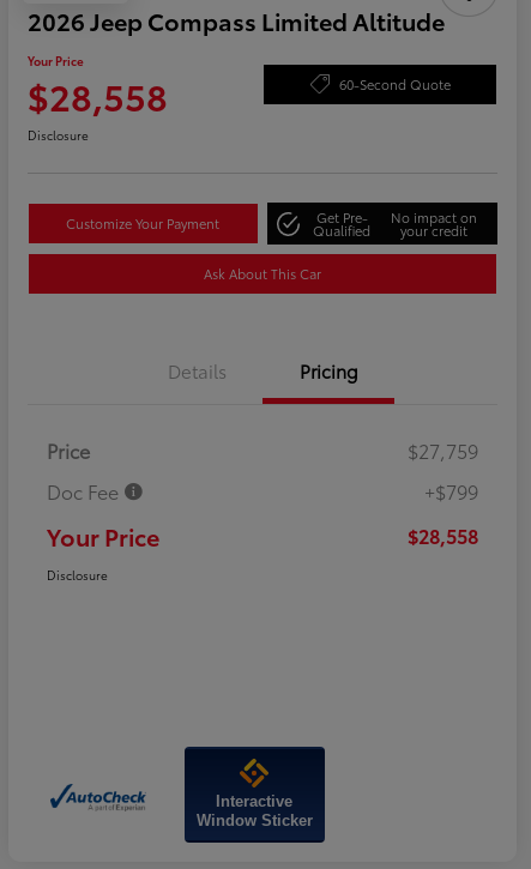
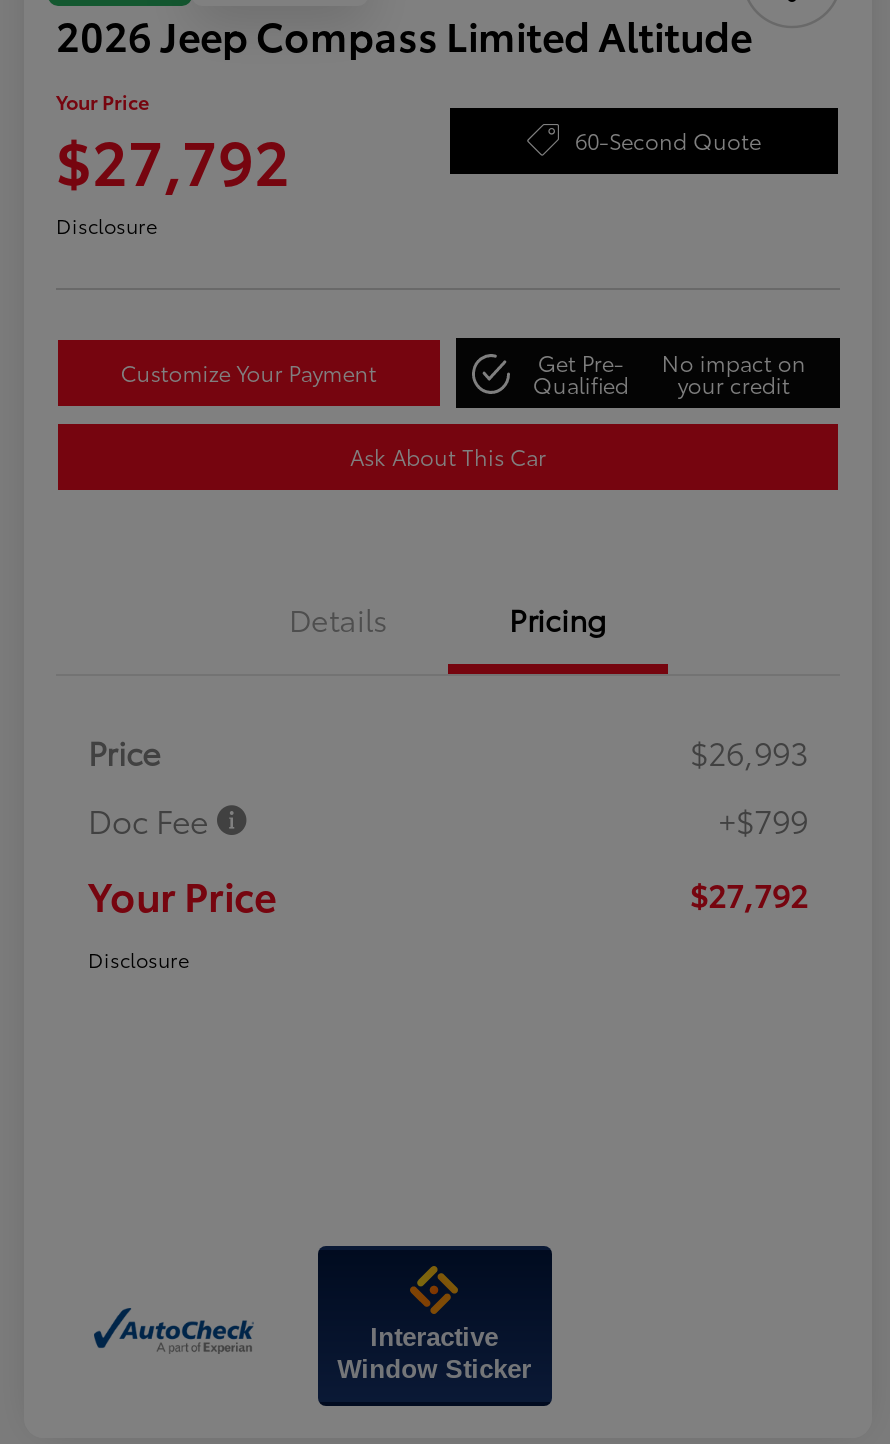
[28,70,168,122] $28,558 -> [56,117,290,203] $27,792
[408,437,478,464] $27,759 -> [690,729,808,775] $26,993
[408,522,478,550] $28,558 -> [690,871,808,917] $27,792

